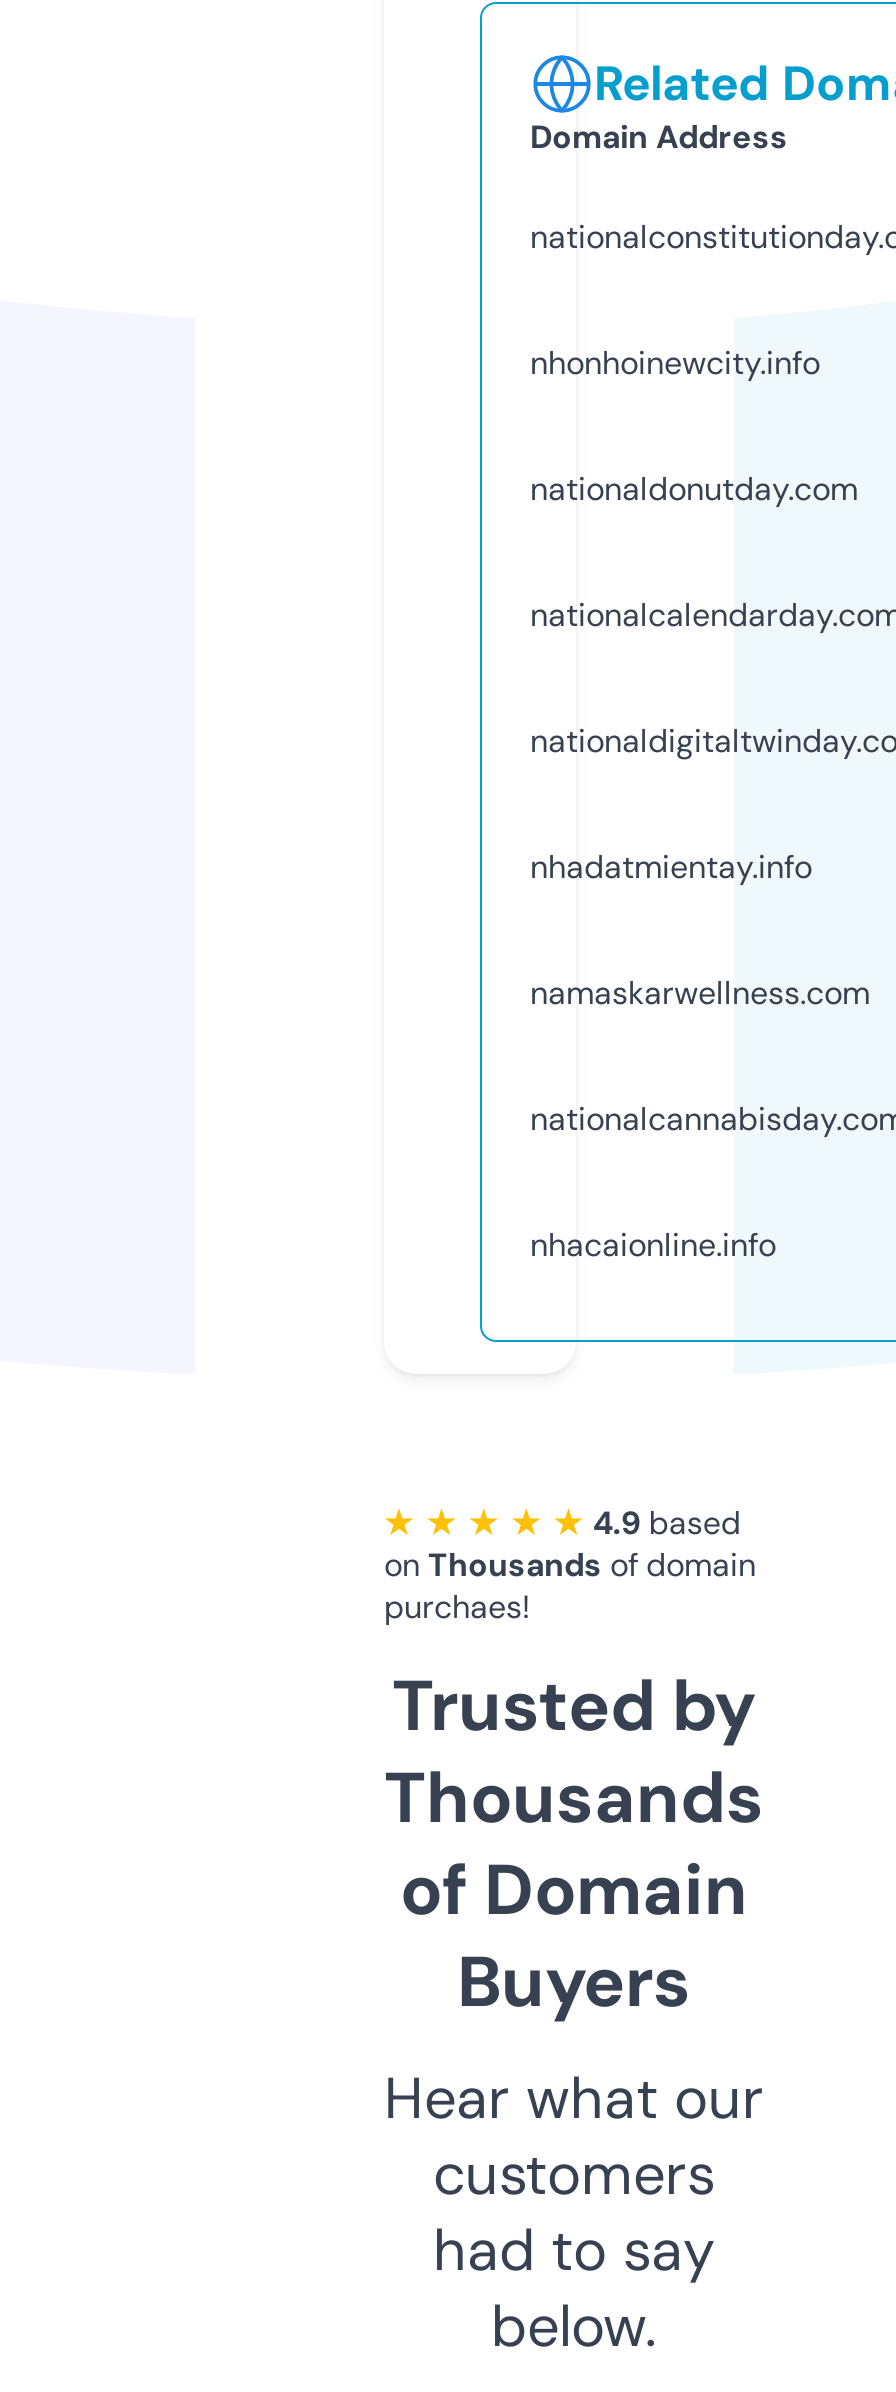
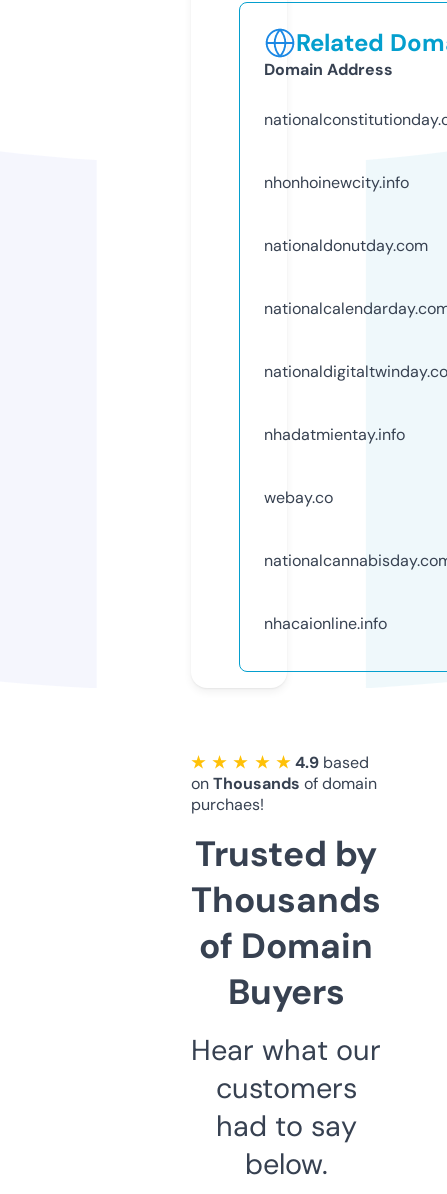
[530,972,870,1014] namaskarwellness.com -> [264,487,333,508] webay.co

